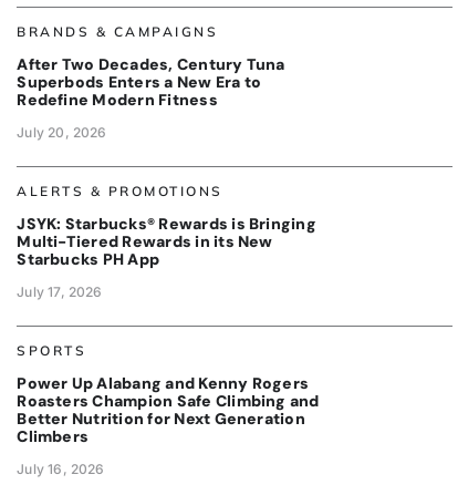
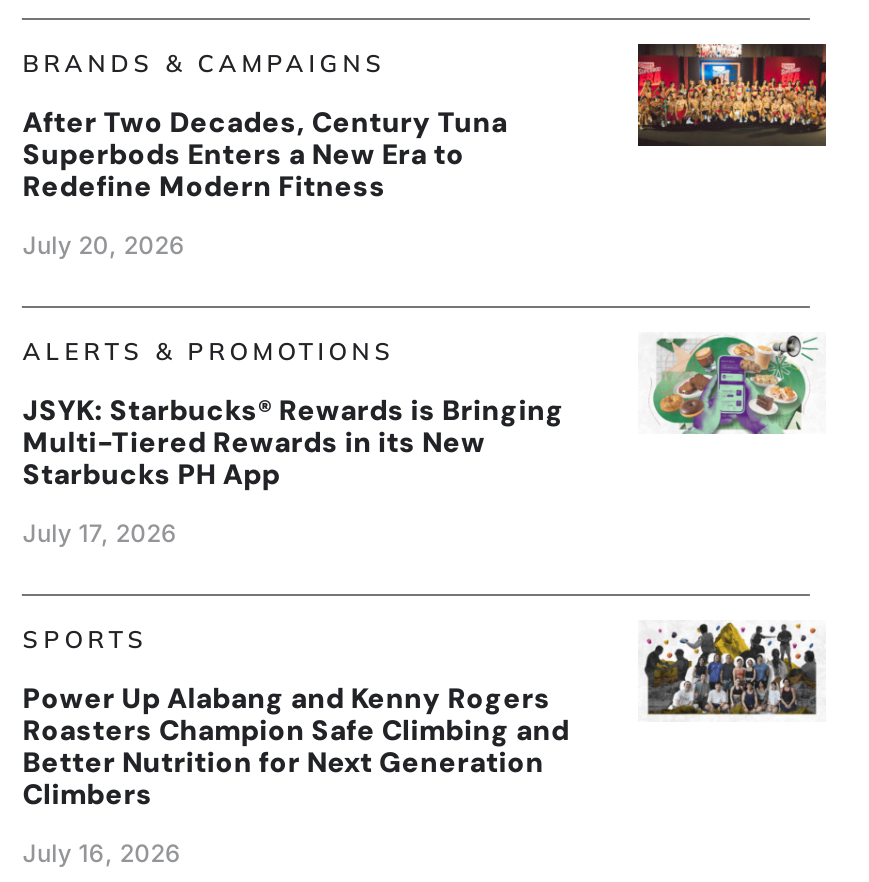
none -> [636,42,828,148] [image]
none -> [650,334,818,436] [image]
none -> [642,620,820,718] [image]

